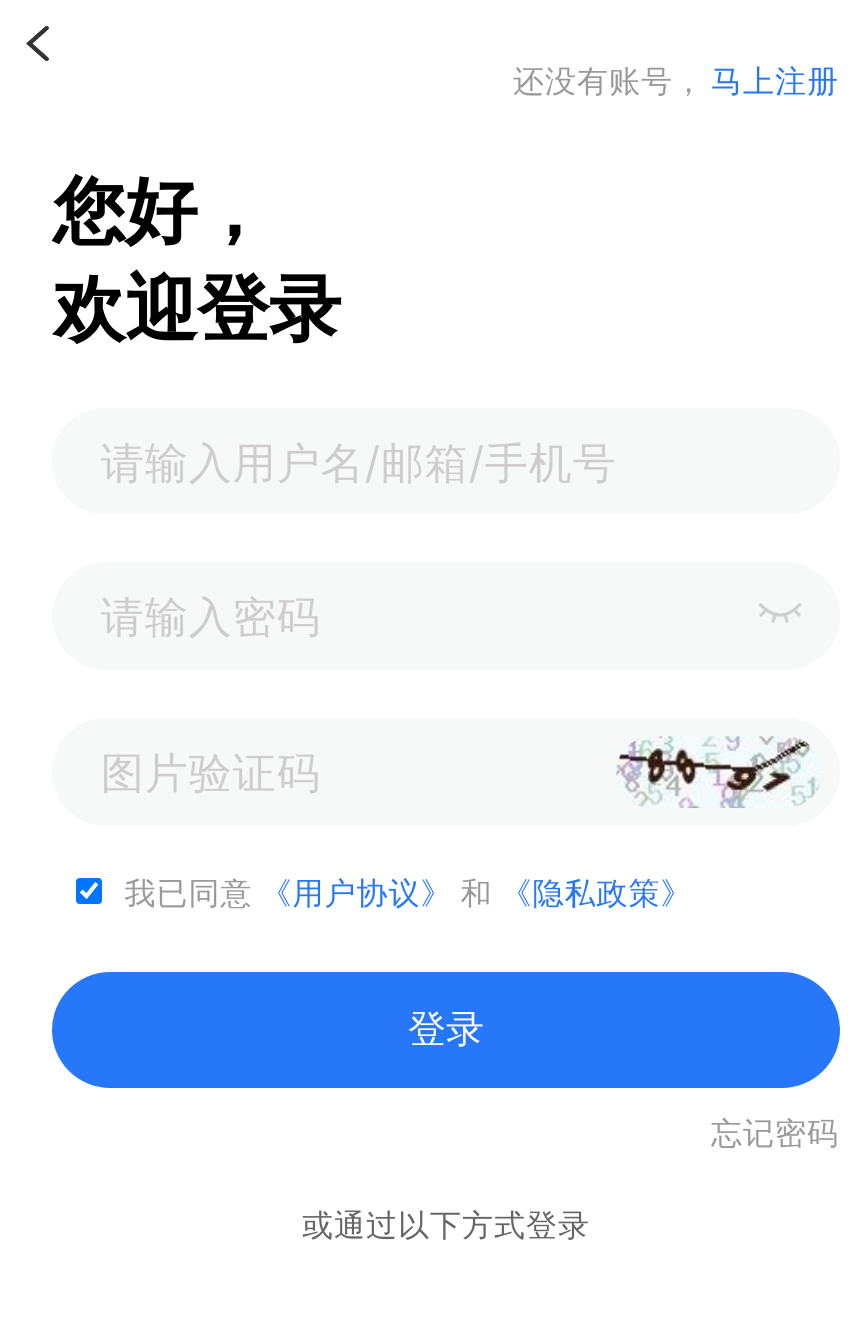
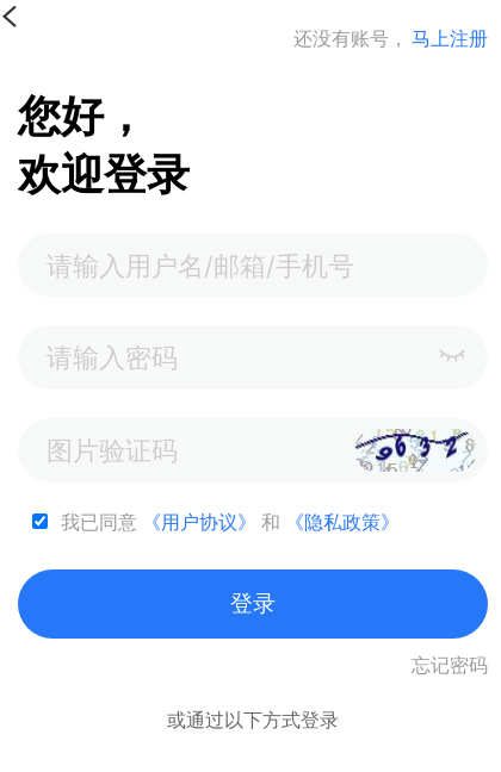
[620,738,816,808] [image] -> [355,429,475,472] [image]

